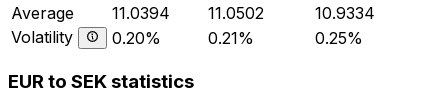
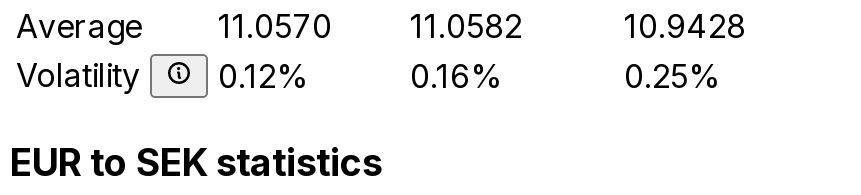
[112,3,170,23] 11.0394 -> [218,5,332,45] 11.0570
[208,3,264,23] 11.0502 -> [410,5,522,45] 11.0582
[315,3,375,23] 10.9334 -> [624,5,746,45] 10.9428
[11,27,161,48] Volatility 0.20% -> [16,54,308,95] Volatility 0.12%
[208,28,254,48] 0.21% -> [410,55,502,95] 0.16%

